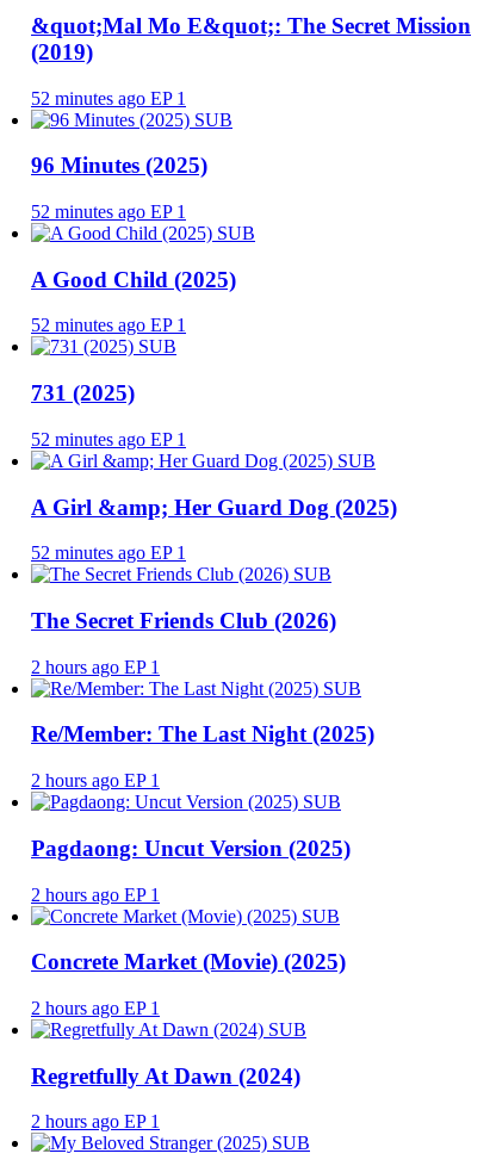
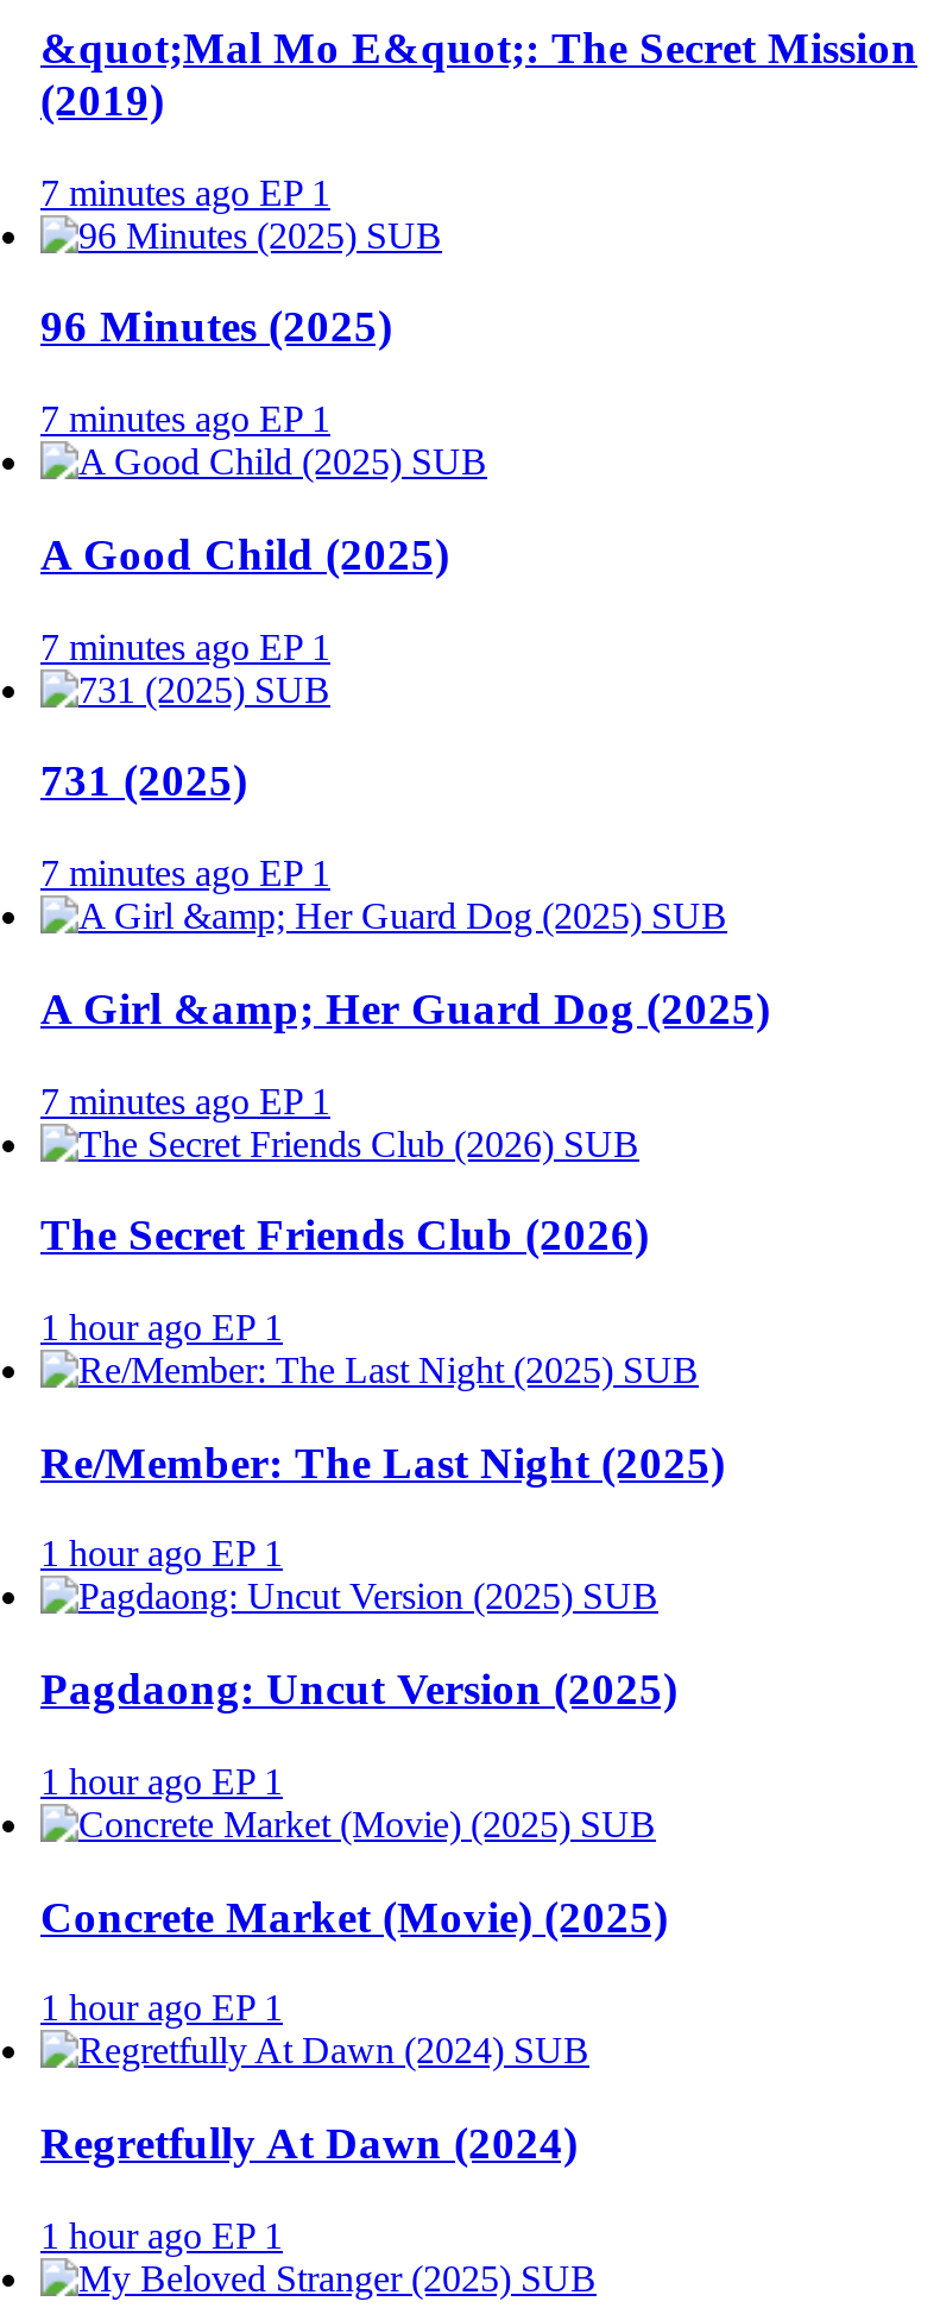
[31,88,186,108] 52 minutes ago EP 1 -> [40,171,330,212] 7 minutes ago EP 1
[31,201,186,222] 52 minutes ago EP 1 -> [40,398,330,439] 7 minutes ago EP 1
[31,315,186,335] 52 minutes ago EP 1 -> [40,625,330,666] 7 minutes ago EP 1
[31,429,186,449] 52 minutes ago EP 1 -> [40,852,330,893] 7 minutes ago EP 1
[31,543,186,563] 52 minutes ago EP 1 -> [40,1079,330,1119] 7 minutes ago EP 1
[31,657,160,677] 2 hours ago EP 1 -> [40,1306,283,1347] 1 hour ago EP 1
[31,770,160,791] 2 hours ago EP 1 -> [40,1533,283,1573] 1 hour ago EP 1
[31,884,160,904] 2 hours ago EP 1 -> [40,1760,283,1801] 1 hour ago EP 1
[31,998,160,1018] 2 hours ago EP 1 -> [40,1987,283,2027] 1 hour ago EP 1
[31,1112,160,1132] 2 hours ago EP 1 -> [40,2214,283,2254] 1 hour ago EP 1

